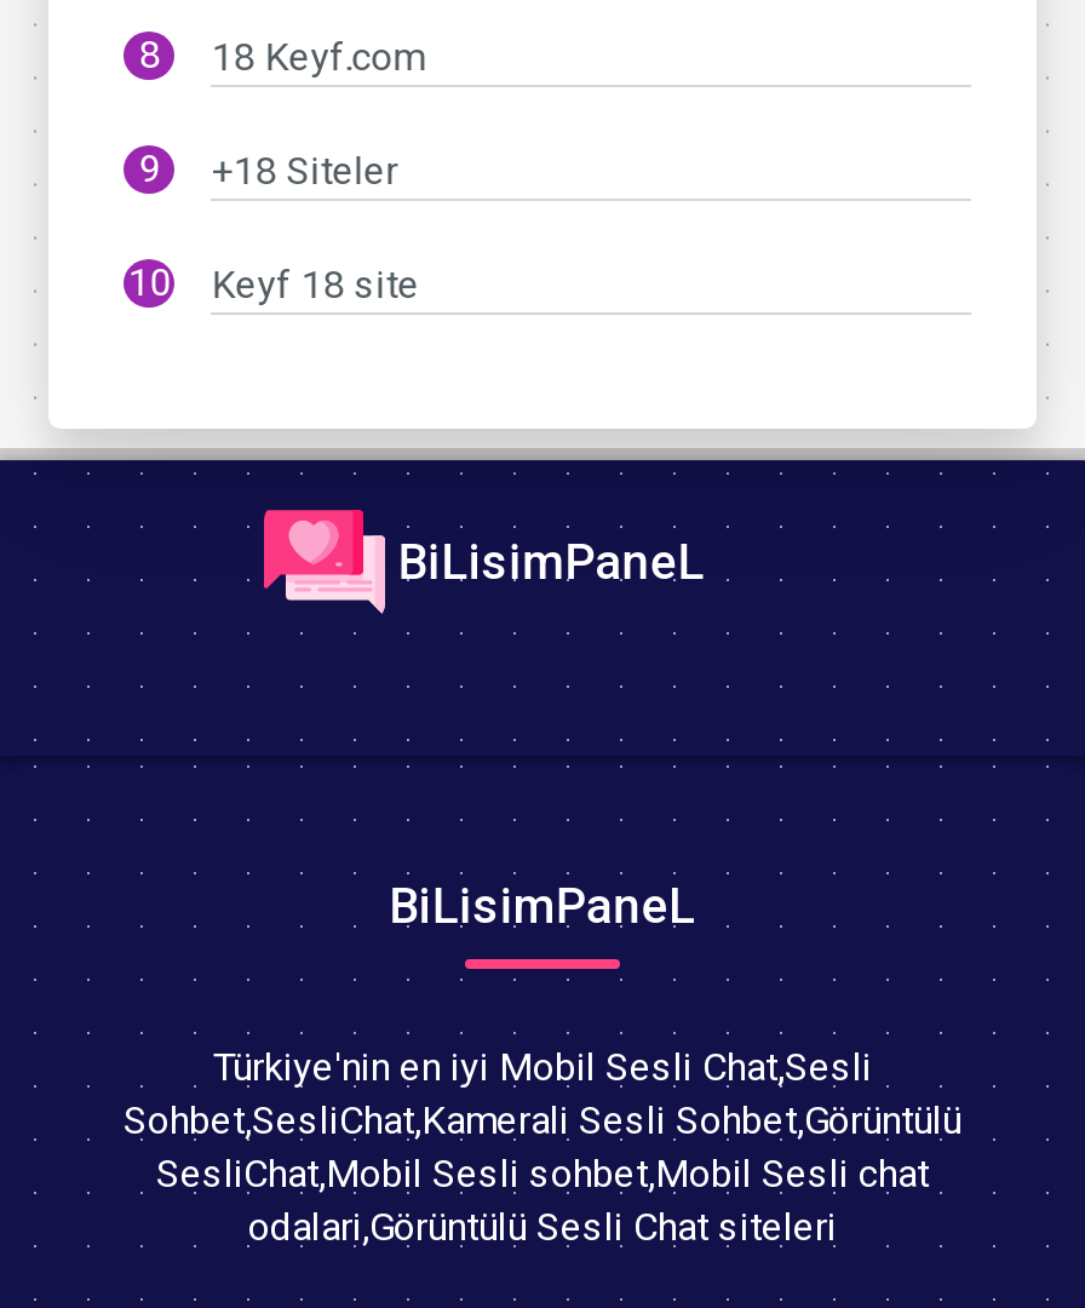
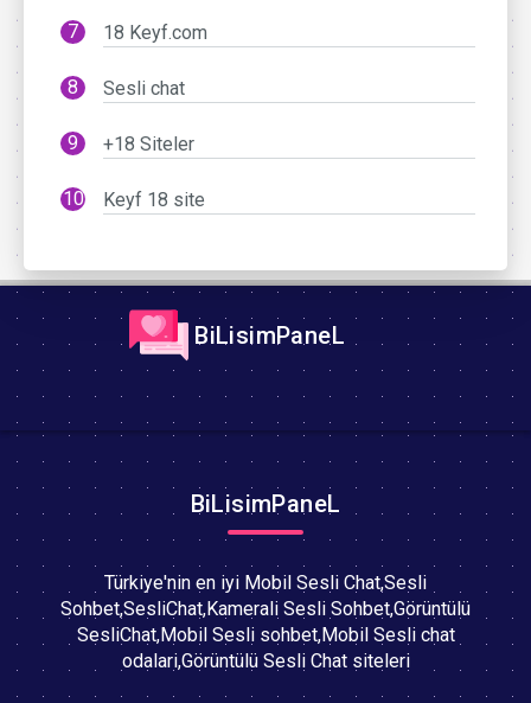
none -> [103,77,185,99] Sesli chat

